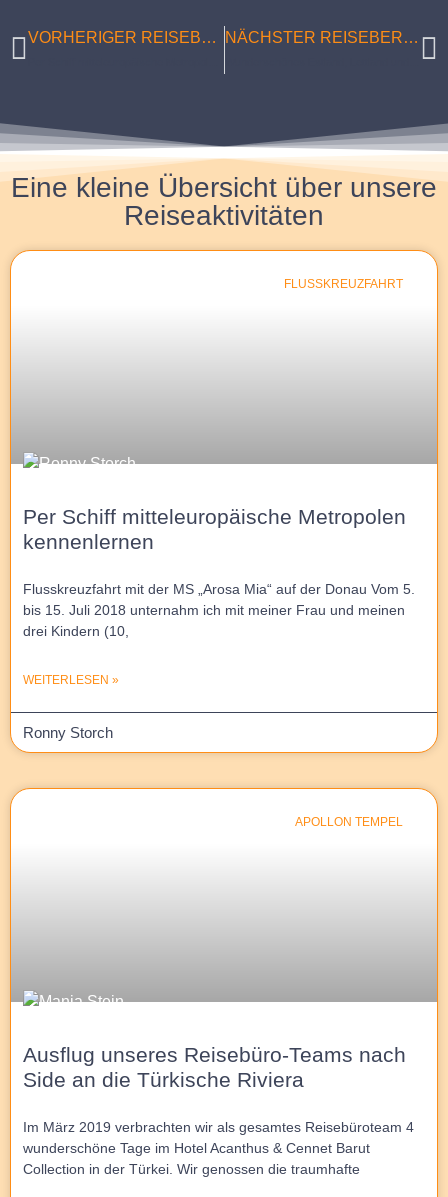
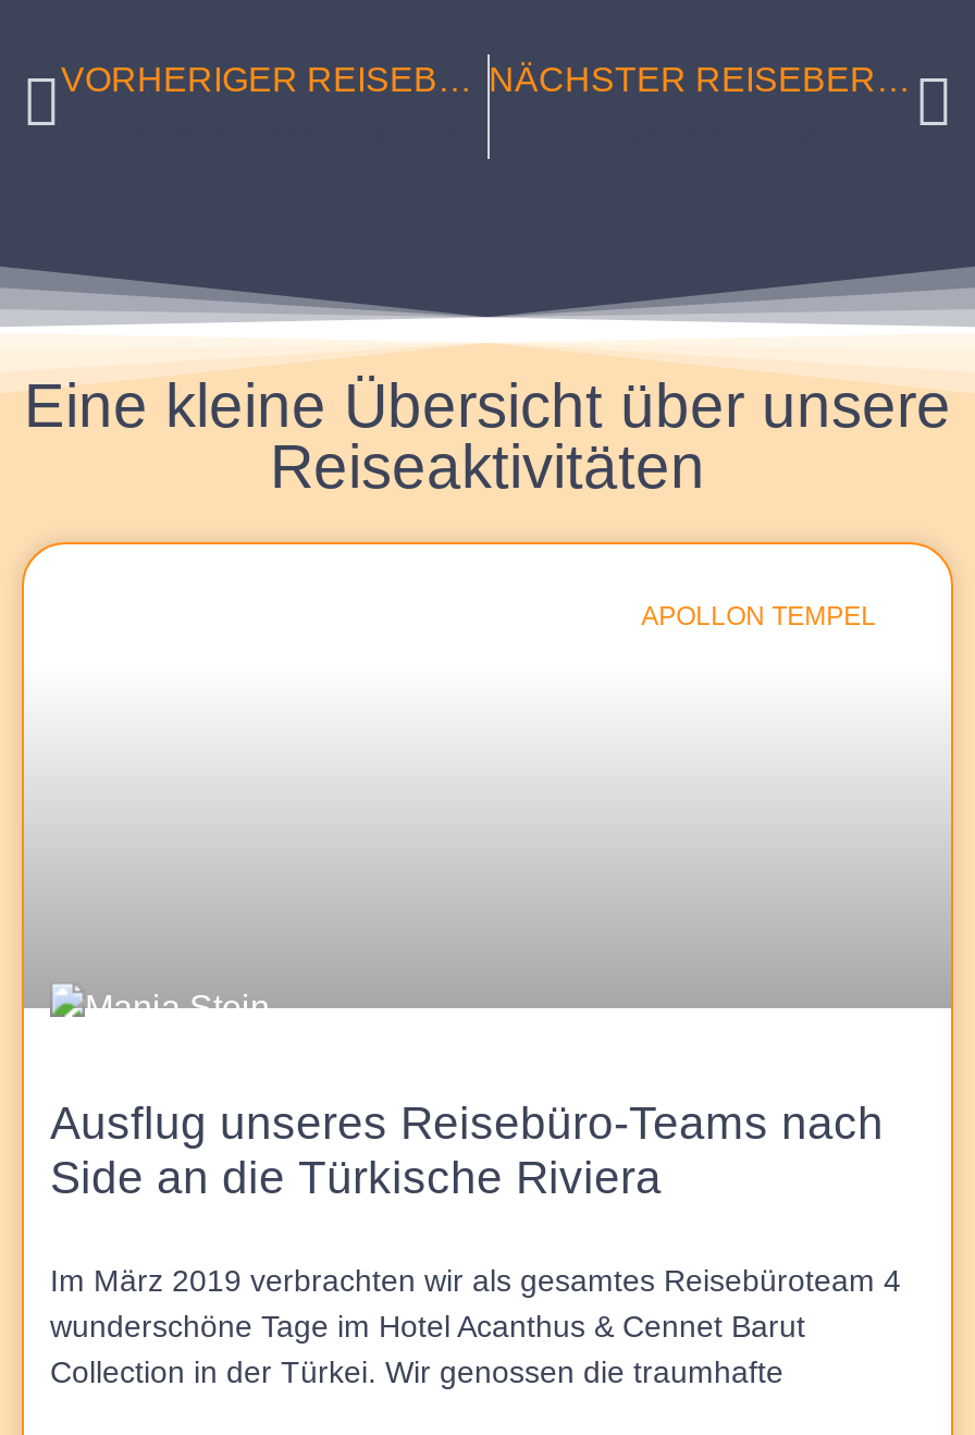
[284,277,403,291] FLUSSKREUZFAHRT -> none
[23,504,415,740] Per Schiff mitteleuropäische Metropolen | kennenlernen | Flusskreuzfahrt mit der MS „Arosa Mia“ auf der Donau Vom 5. | bis 15. Juli 2018 unternahm ich mit meiner Frau und meinen | drei Kindern (10, | WEITERLESEN » | Ronny Storch -> none

